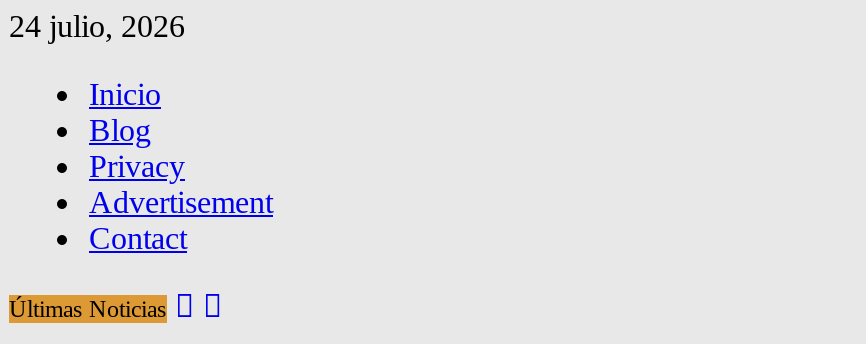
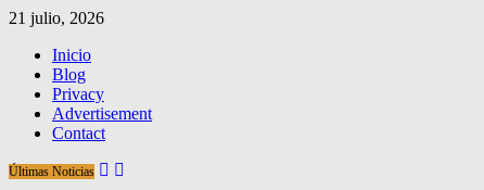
[9,9,185,43] 24 julio, 2026 -> [9,9,104,27] 21 julio, 2026

